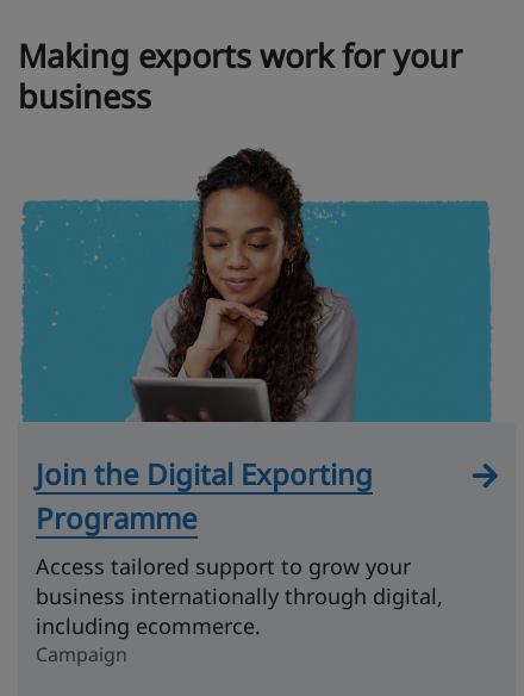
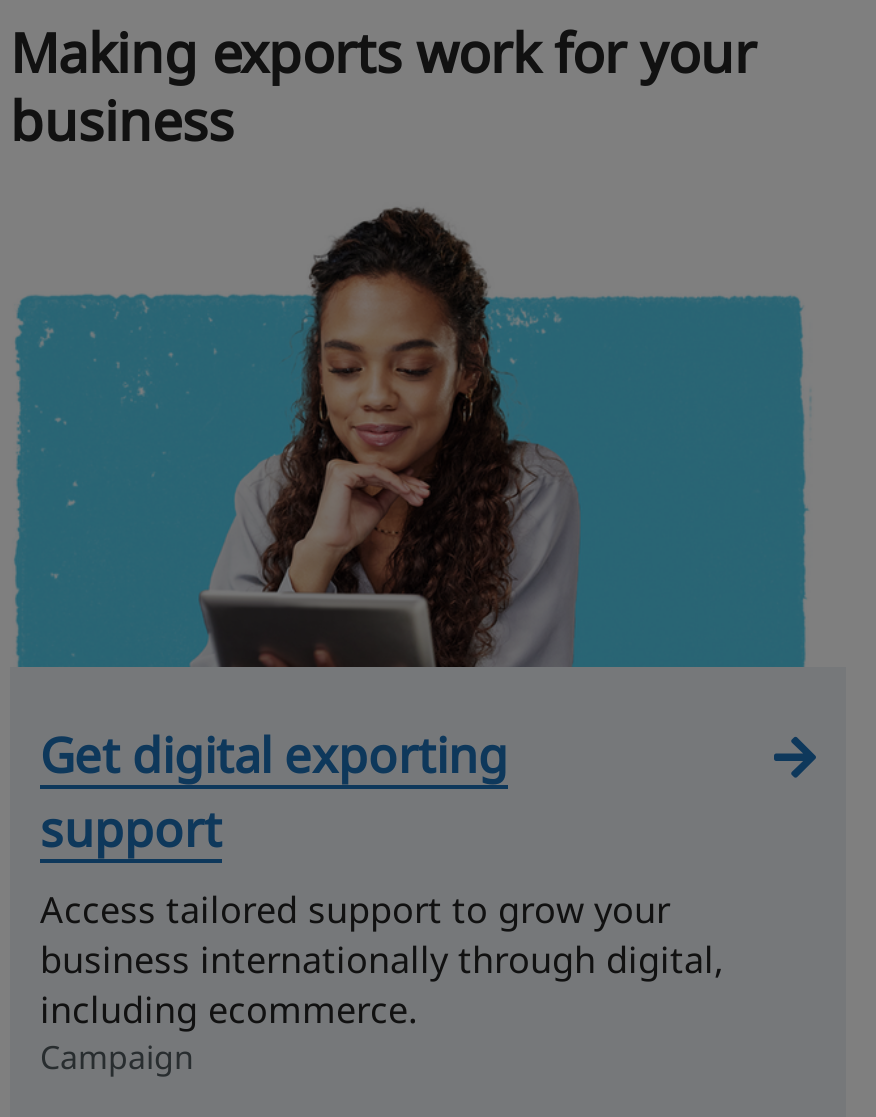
[36,453,373,537] Join the Digital Exporting | Programme -> [40,720,508,860] Get digital exporting | support

